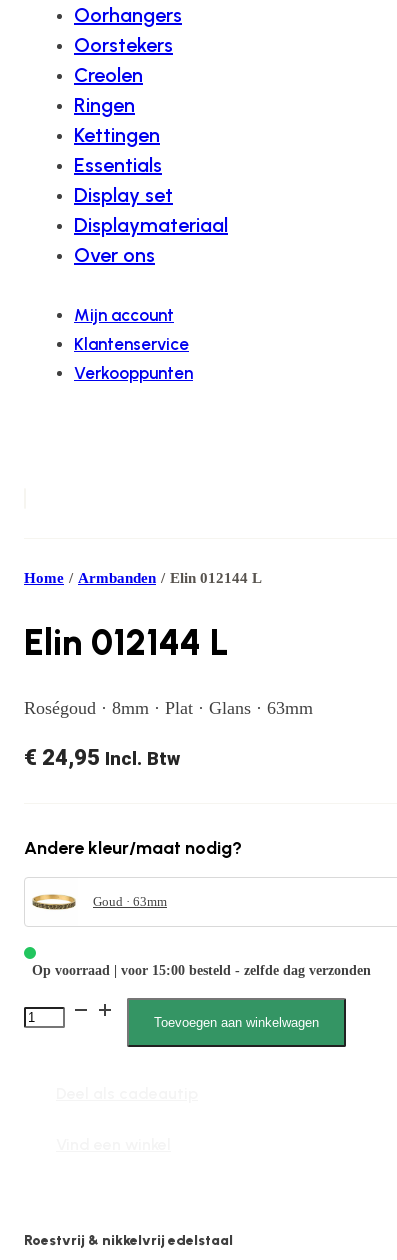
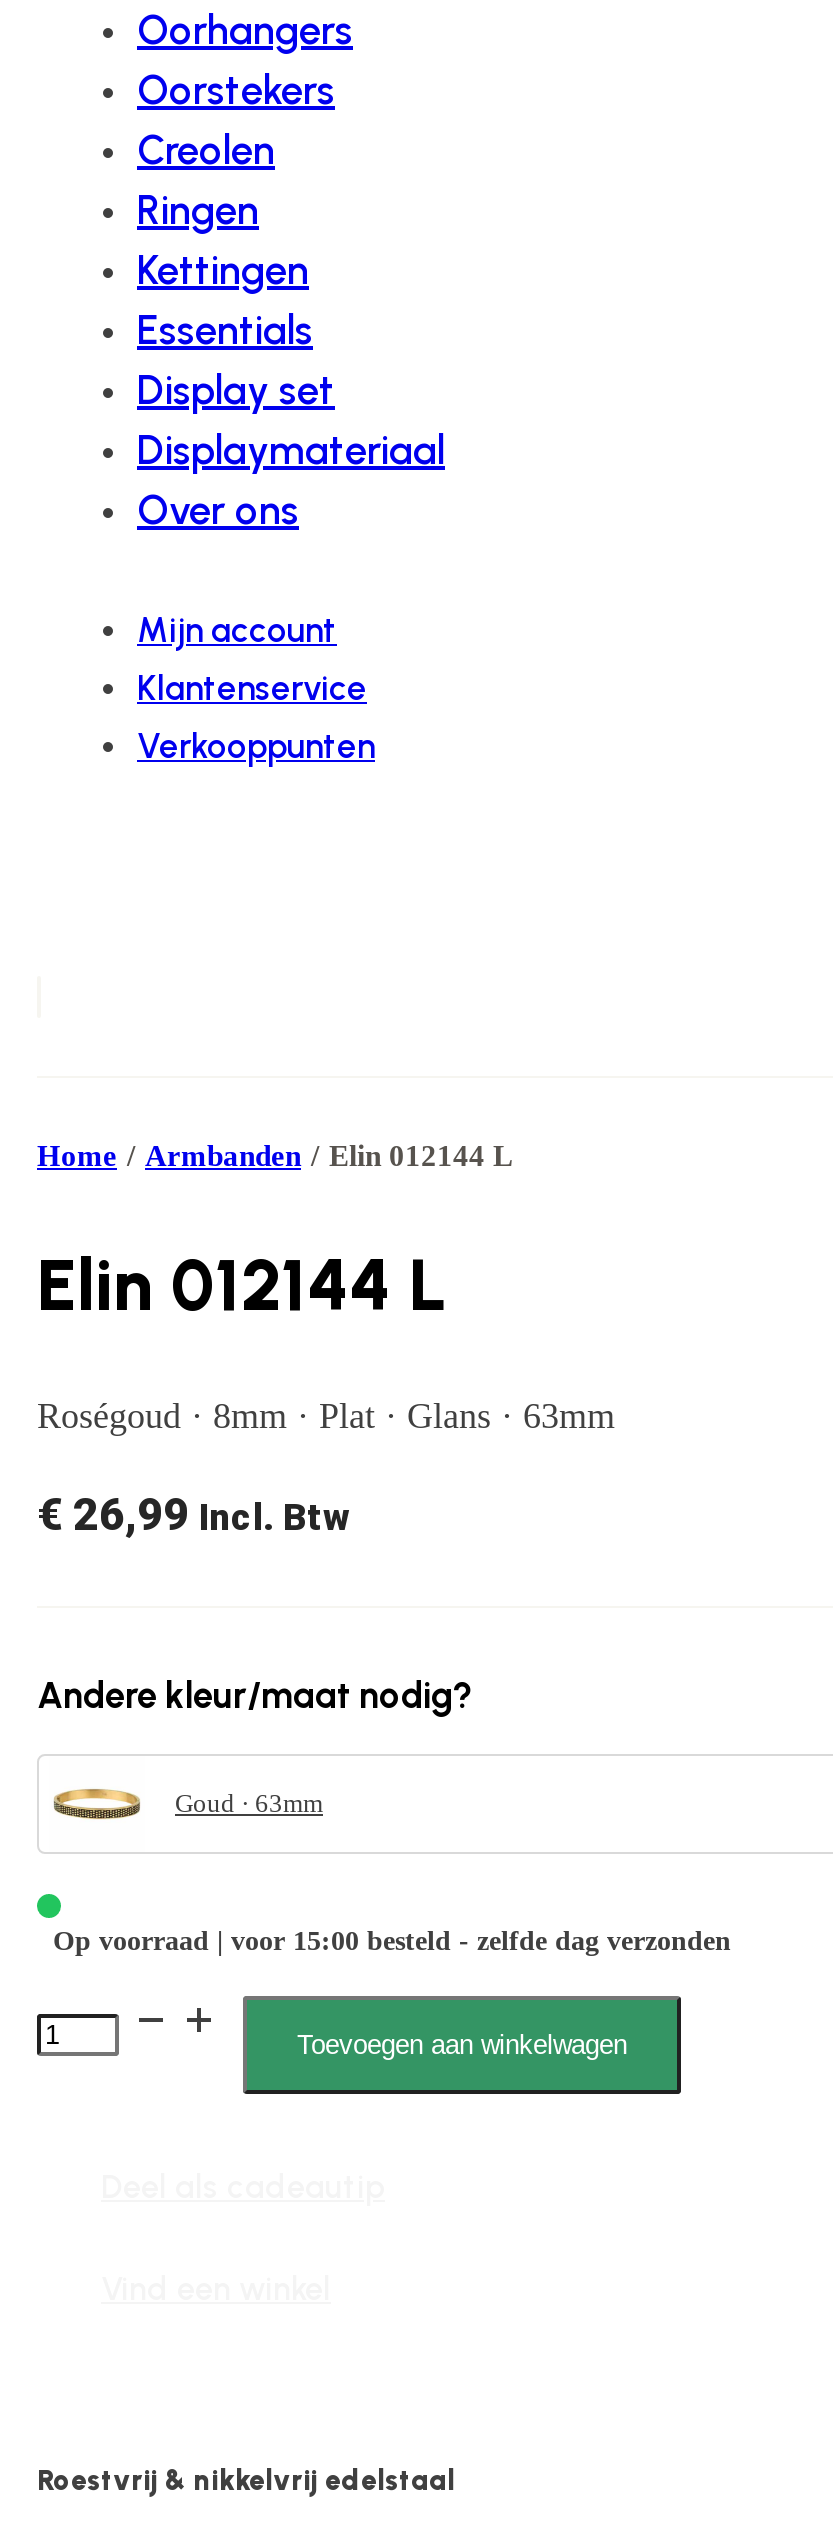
[24,745,180,770] €24,95 Incl. Btw -> [37,1490,349,1540] €26,99 Incl. Btw

